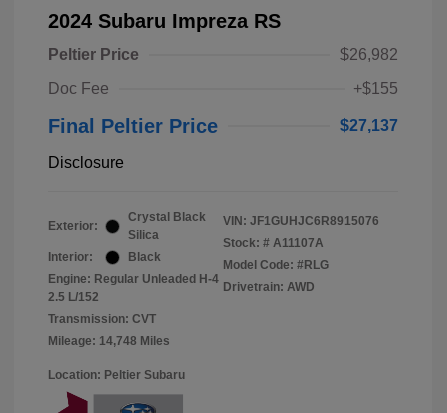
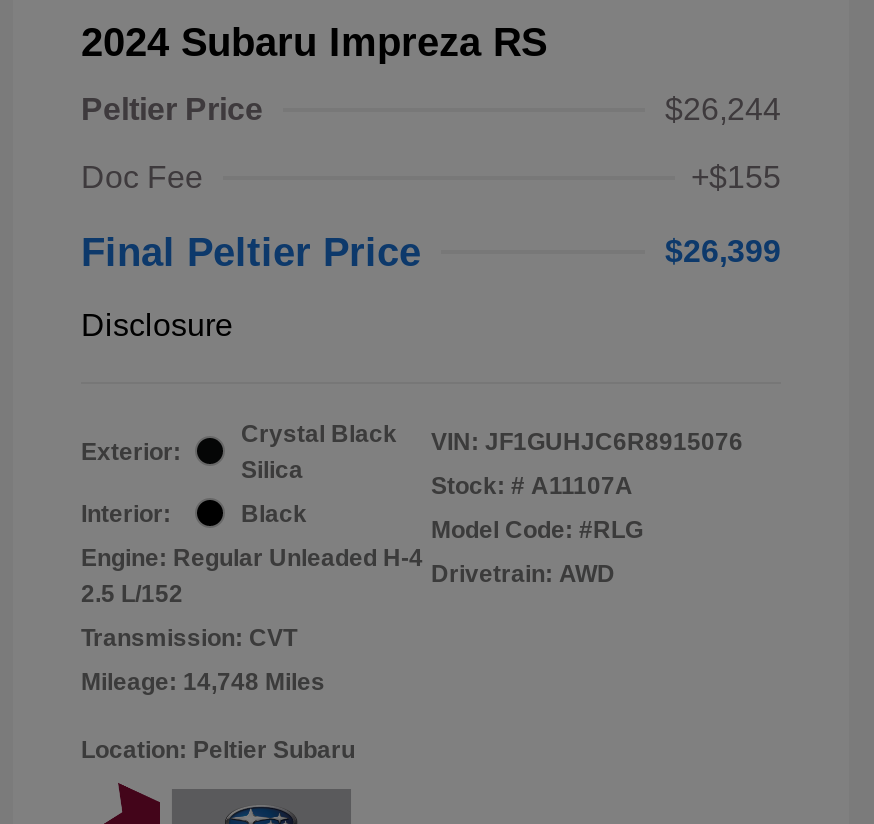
[340,46,398,63] $26,982 -> [665,91,781,125] $26,244
[340,117,398,134] $27,137 -> [665,233,781,267] $26,399

